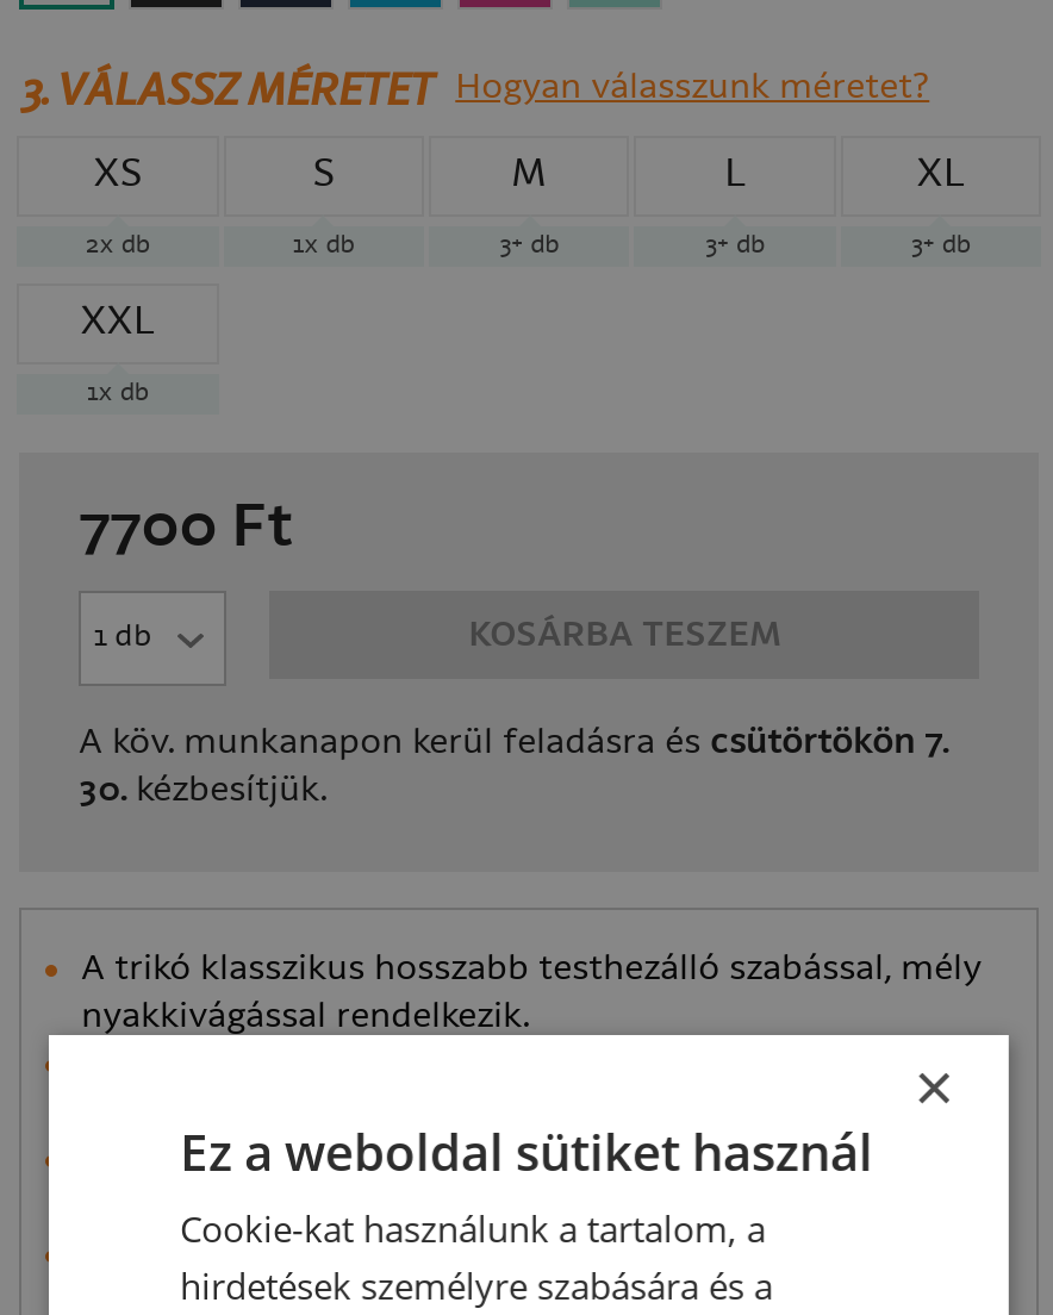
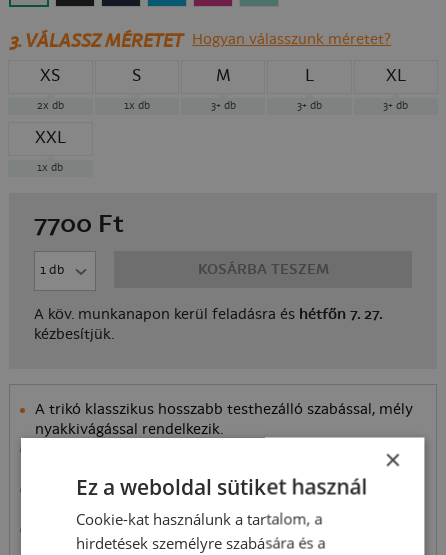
[79,722,948,810] A köv. munkanapon kerül feladásra és csütörtökön 7. | 30. kézbesítjük. -> [34,306,382,343] A köv. munkanapon kerül feladásra és hétfőn 7. 27. | kézbesítjük.

